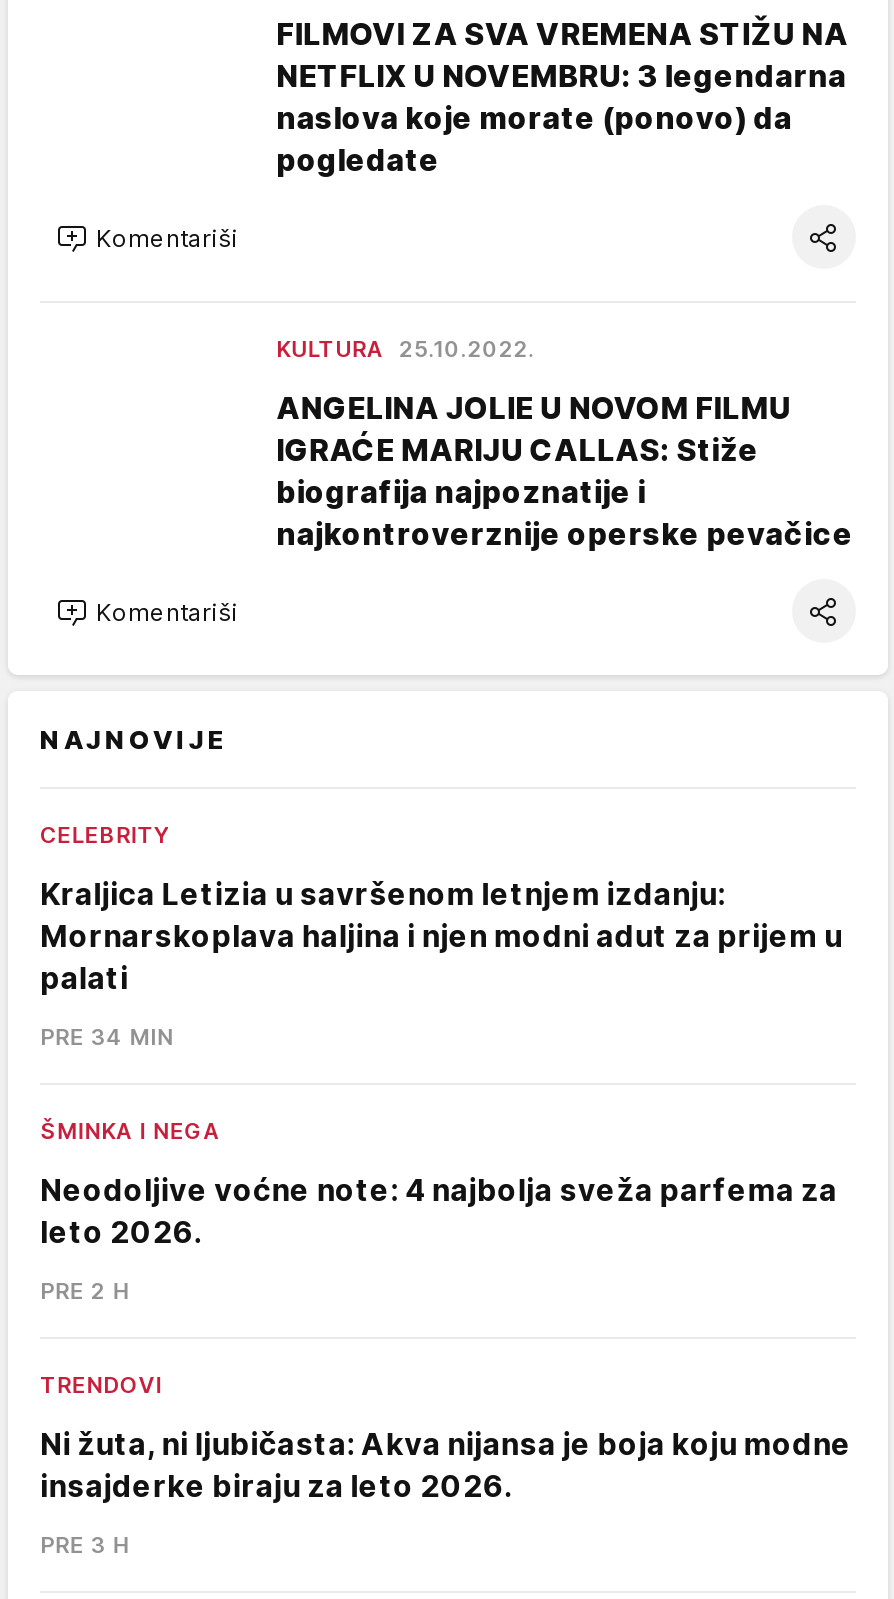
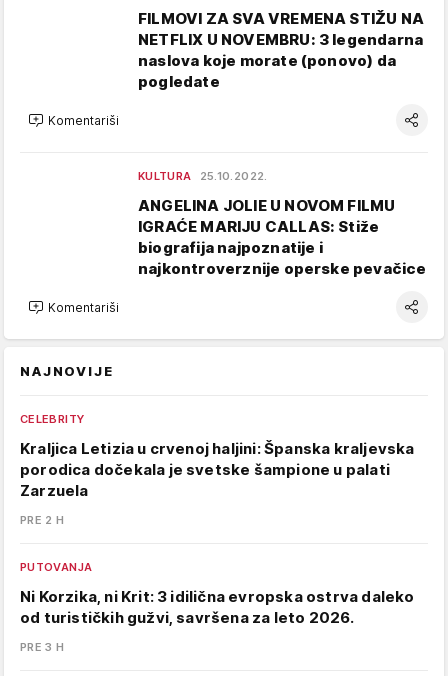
[40,875,842,1251] Kraljica Letizia u savršenom letnjem izdanju: | Mornarskoplava haljina i njen modni adut za prijem u | palati | PRE 34 MIN | ŠMINKA I NEGA | Neodoljive voćne note: 4 najbolja sveža parfema za | leto 2026. -> [20,439,414,500] Kraljica Letizia u crvenoj haljini: Španska kraljevska | porodica dočekala je svetske šampione u palati | Zarzuela
[40,1371,162,1399] TRENDOVI -> [20,560,92,574] PUTOVANJA
[40,1425,851,1505] Ni žuta, ni ljubičasta: Akva nijansa je boja koju modne | insajderke biraju za leto 2026. -> [20,587,414,627] Ni Korzika, ni Krit: 3 idilična evropska ostrva daleko | od turističkih gužvi, savršena za leto 2026.

